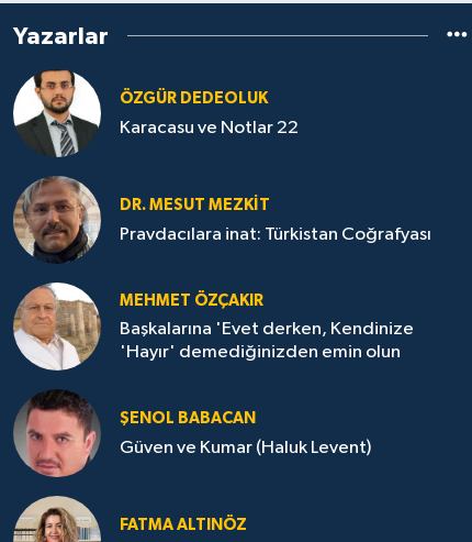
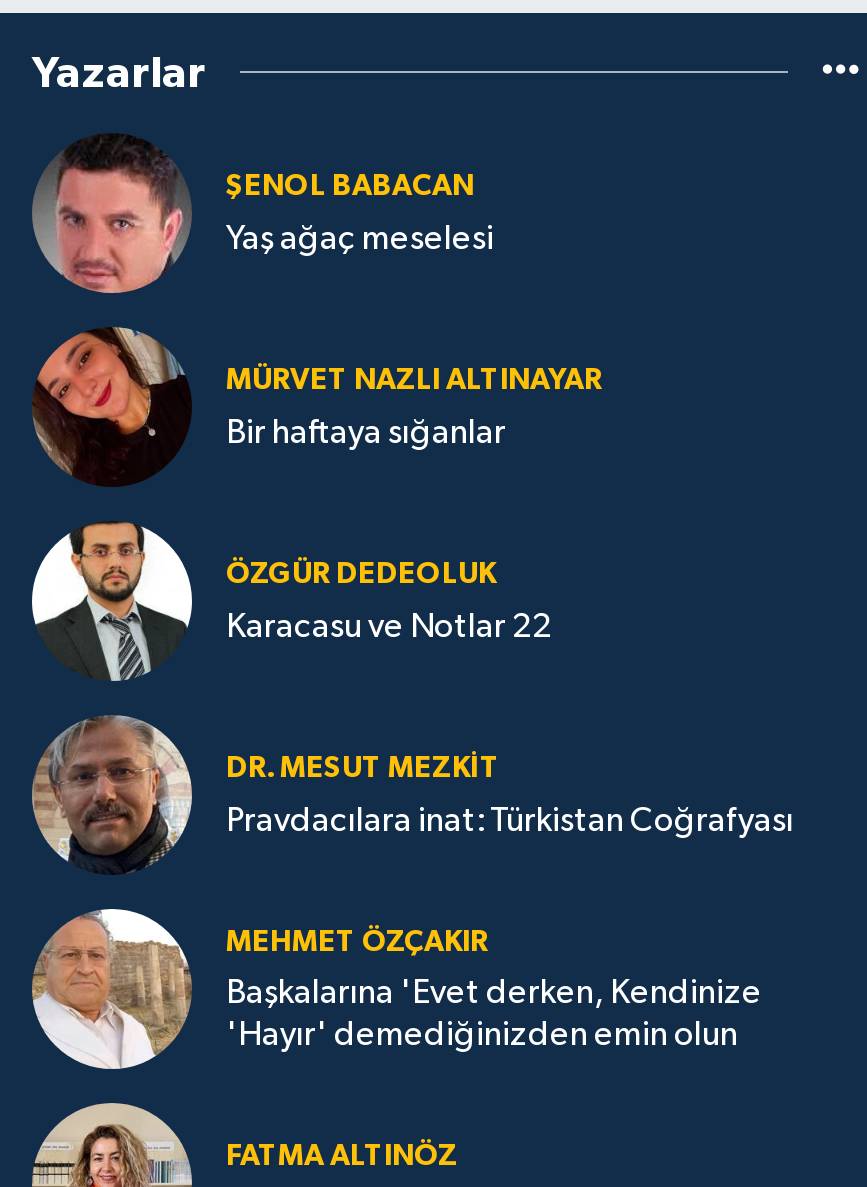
none -> [32,327,602,483] [image] | MÜRVET NAZLI ALTINAYAR | Bir haftaya sığanlar
none -> [226,222,494,256] Yaş ağaç meselesi
moved [15,68,431,362] -> [36,519,794,1053]: [image] | ÖZGÜR DEDEOLUK | Karacasu ve Notlar 22 | DR. MESUT MEZKIT | Pravdacılara inat: Türkistan Coğrafyası | MEHMET ÖZÇAKIR | Başkalarına 'Evet derken, Kendinize | 'Hayır' demediğinizden emin olun
moved [15,389,256,477] -> [34,133,474,295]: [image] | ŞENOL BABACAN
[120,438,371,457] Güven ve Kumar (Haluk Levent) -> none

